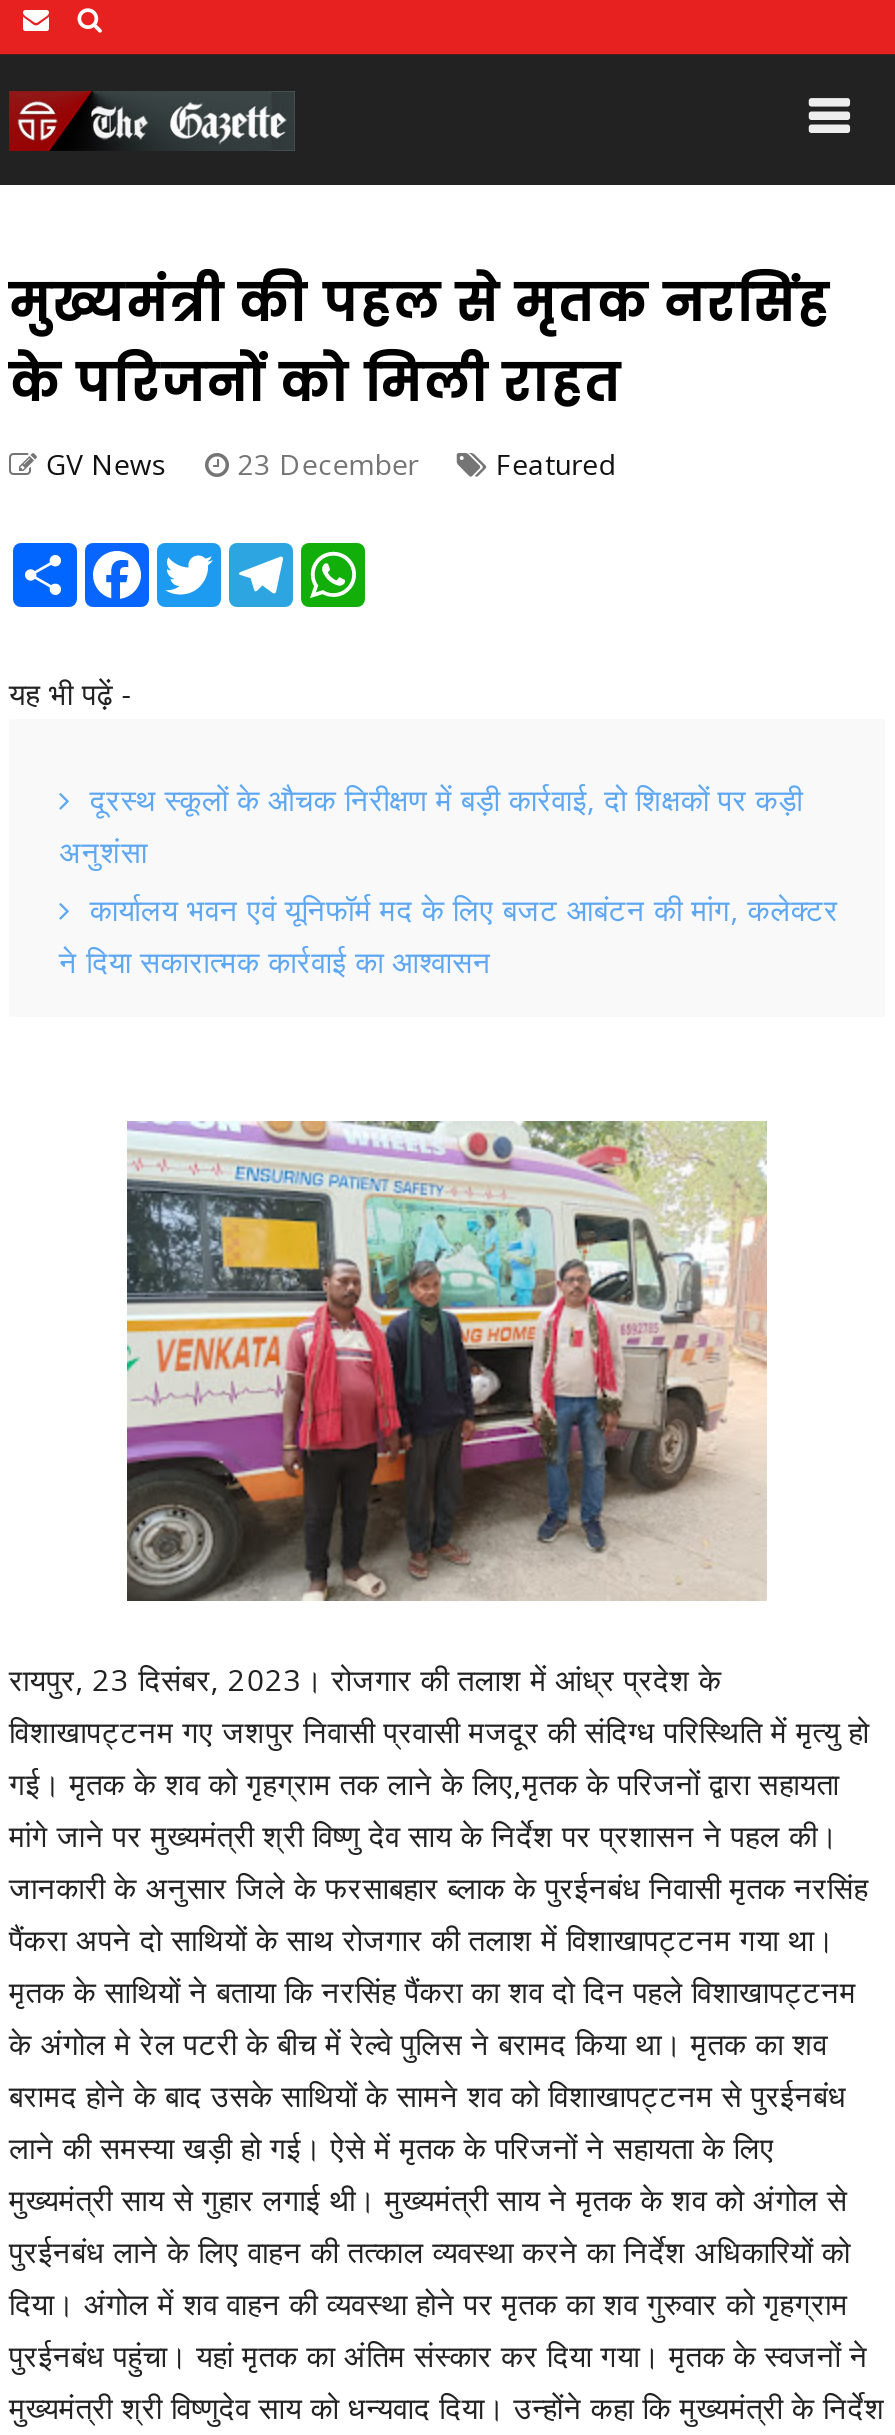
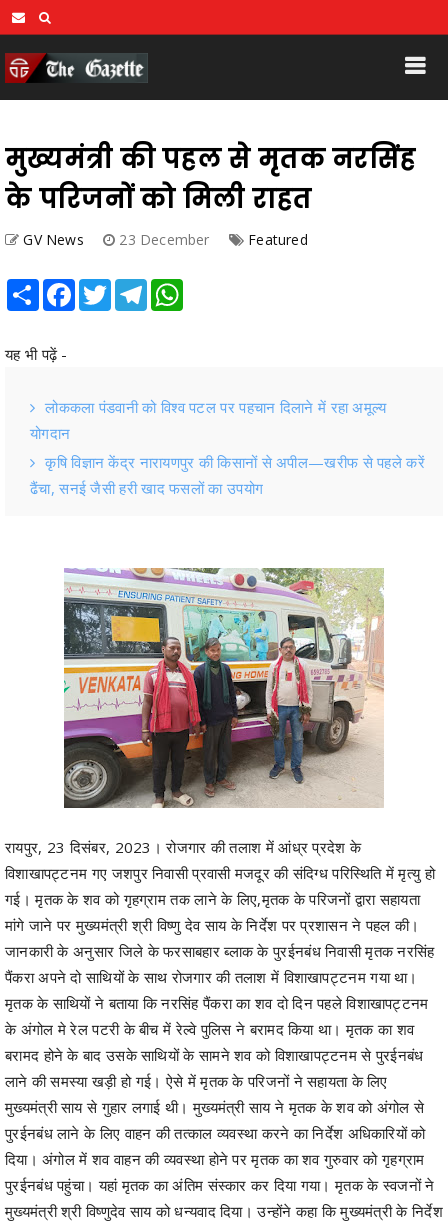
[59,779,839,981] दूरस्थ स्कूलों के औचक निरीक्षण में बड़ी कार्रवाई, दो शिक्षकों पर कड़ी | अनुशंसा | कार्यालय भवन एवं यूनिफॉर्म मद के लिए बजट आबंटन की मांग, कलेक्टर | ने दिया सकारात्मक कार्रवाई का आश्वासन -> [30,397,425,498] लोककला पंडवानी को विश्व पटल पर पहचान दिलाने में रहा अमूल्य | योगदान | कृषि विज्ञान केंद्र नारायणपुर की किसानों से अपील—खरीफ से पहले करें | ढैंचा, सनई जैसी हरी खाद फसलों का उपयोग

